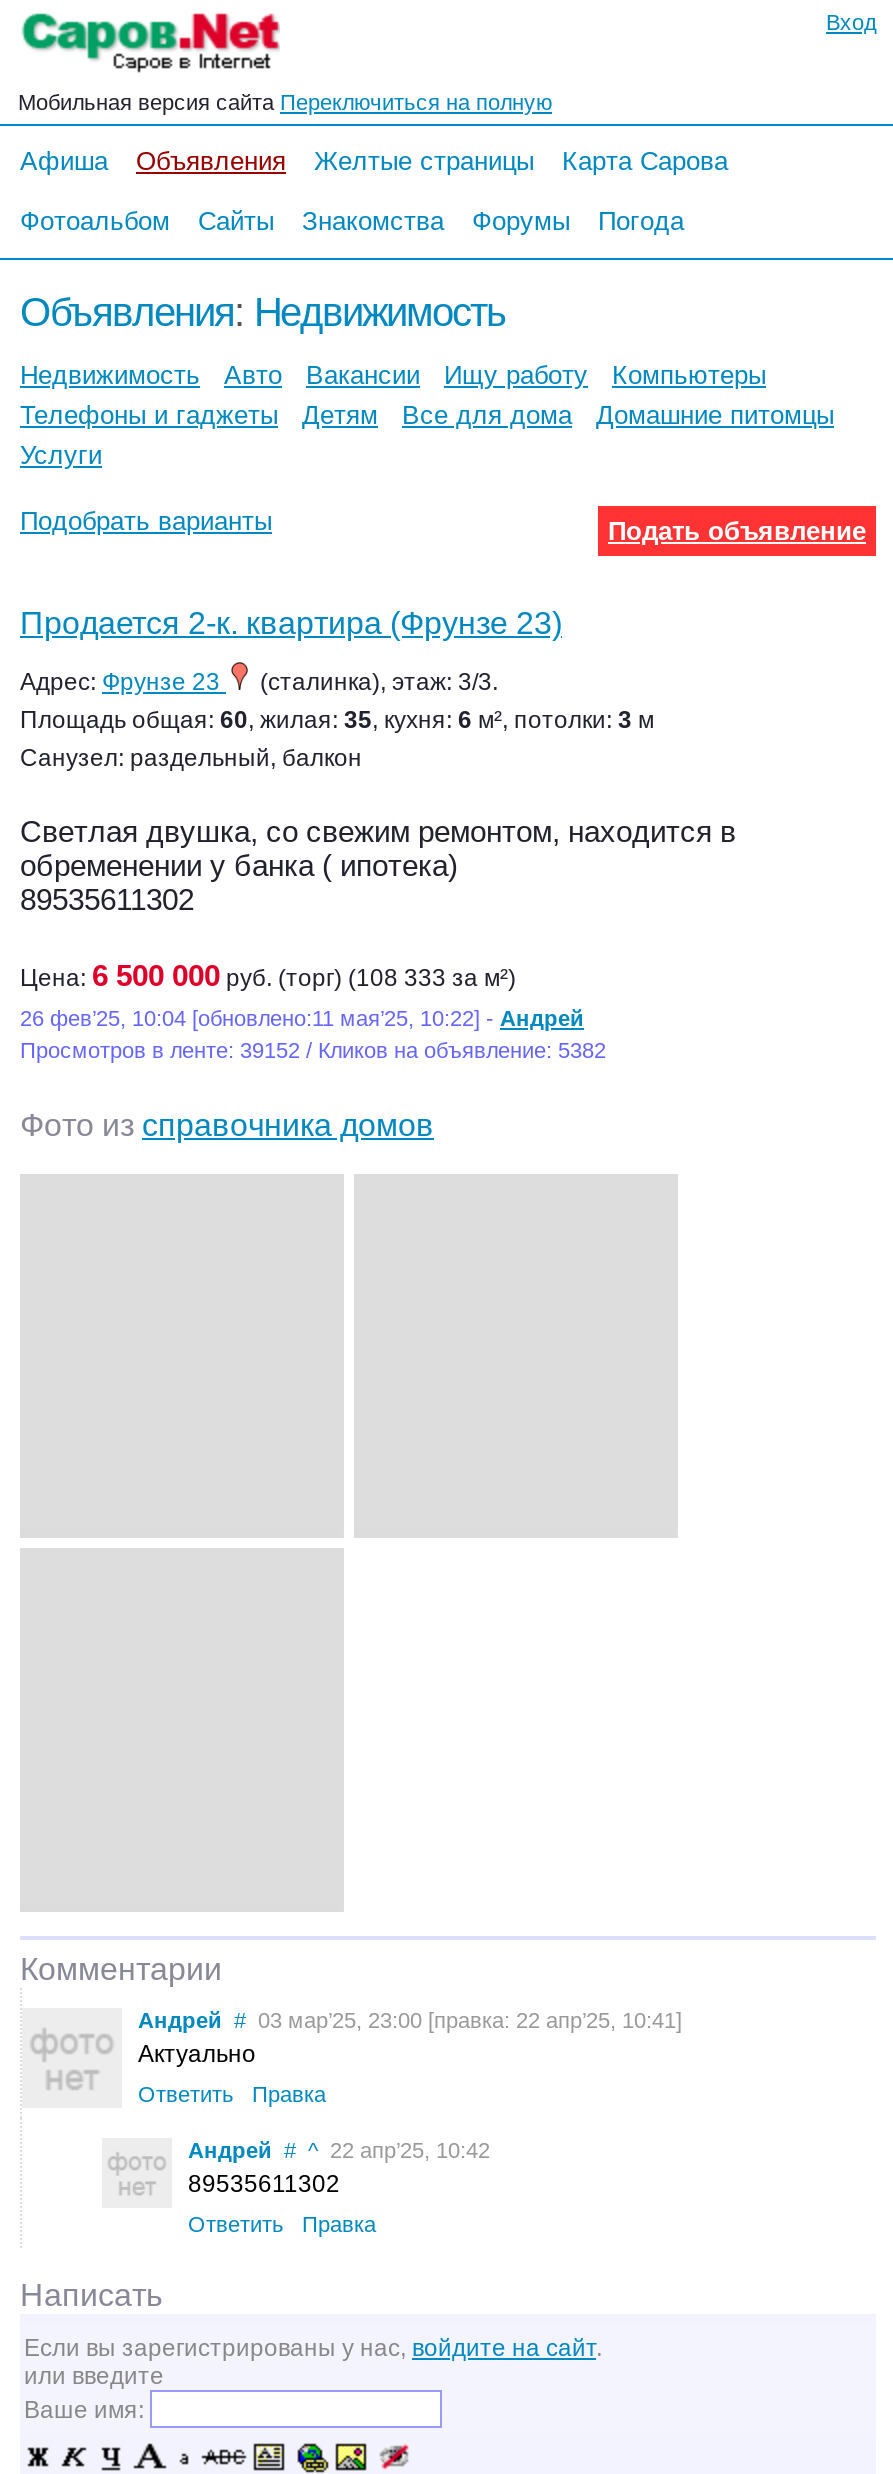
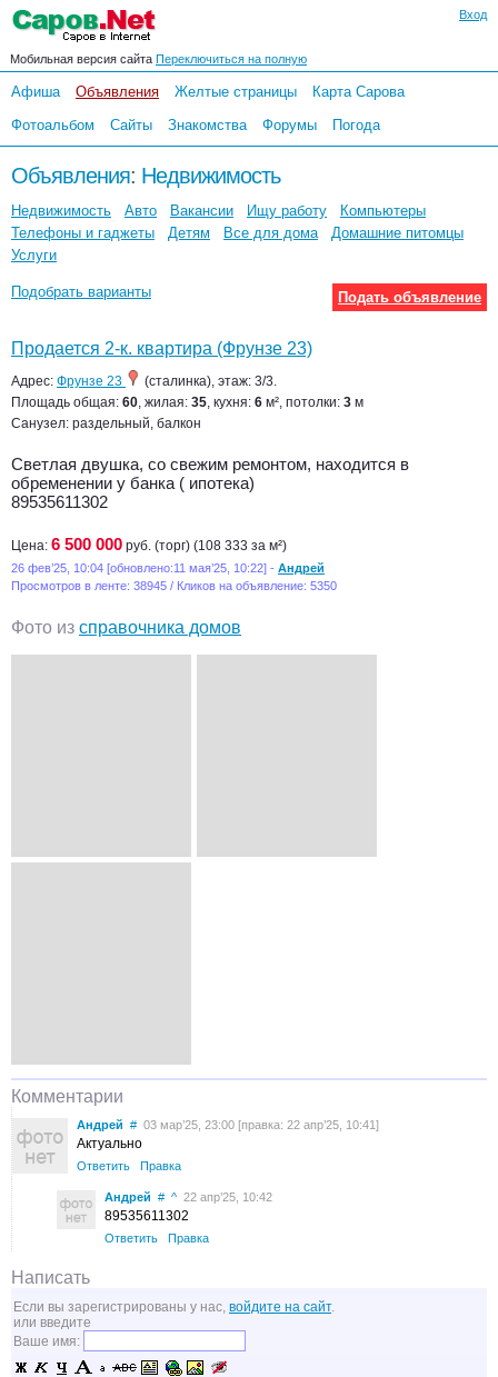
[20,1038,606,1062] Просмотров в ленте: 39152 / Кликов на объявление: 5382 -> [11,579,337,592] Просмотров в ленте: 38945 / Кликов на объявление: 5350

